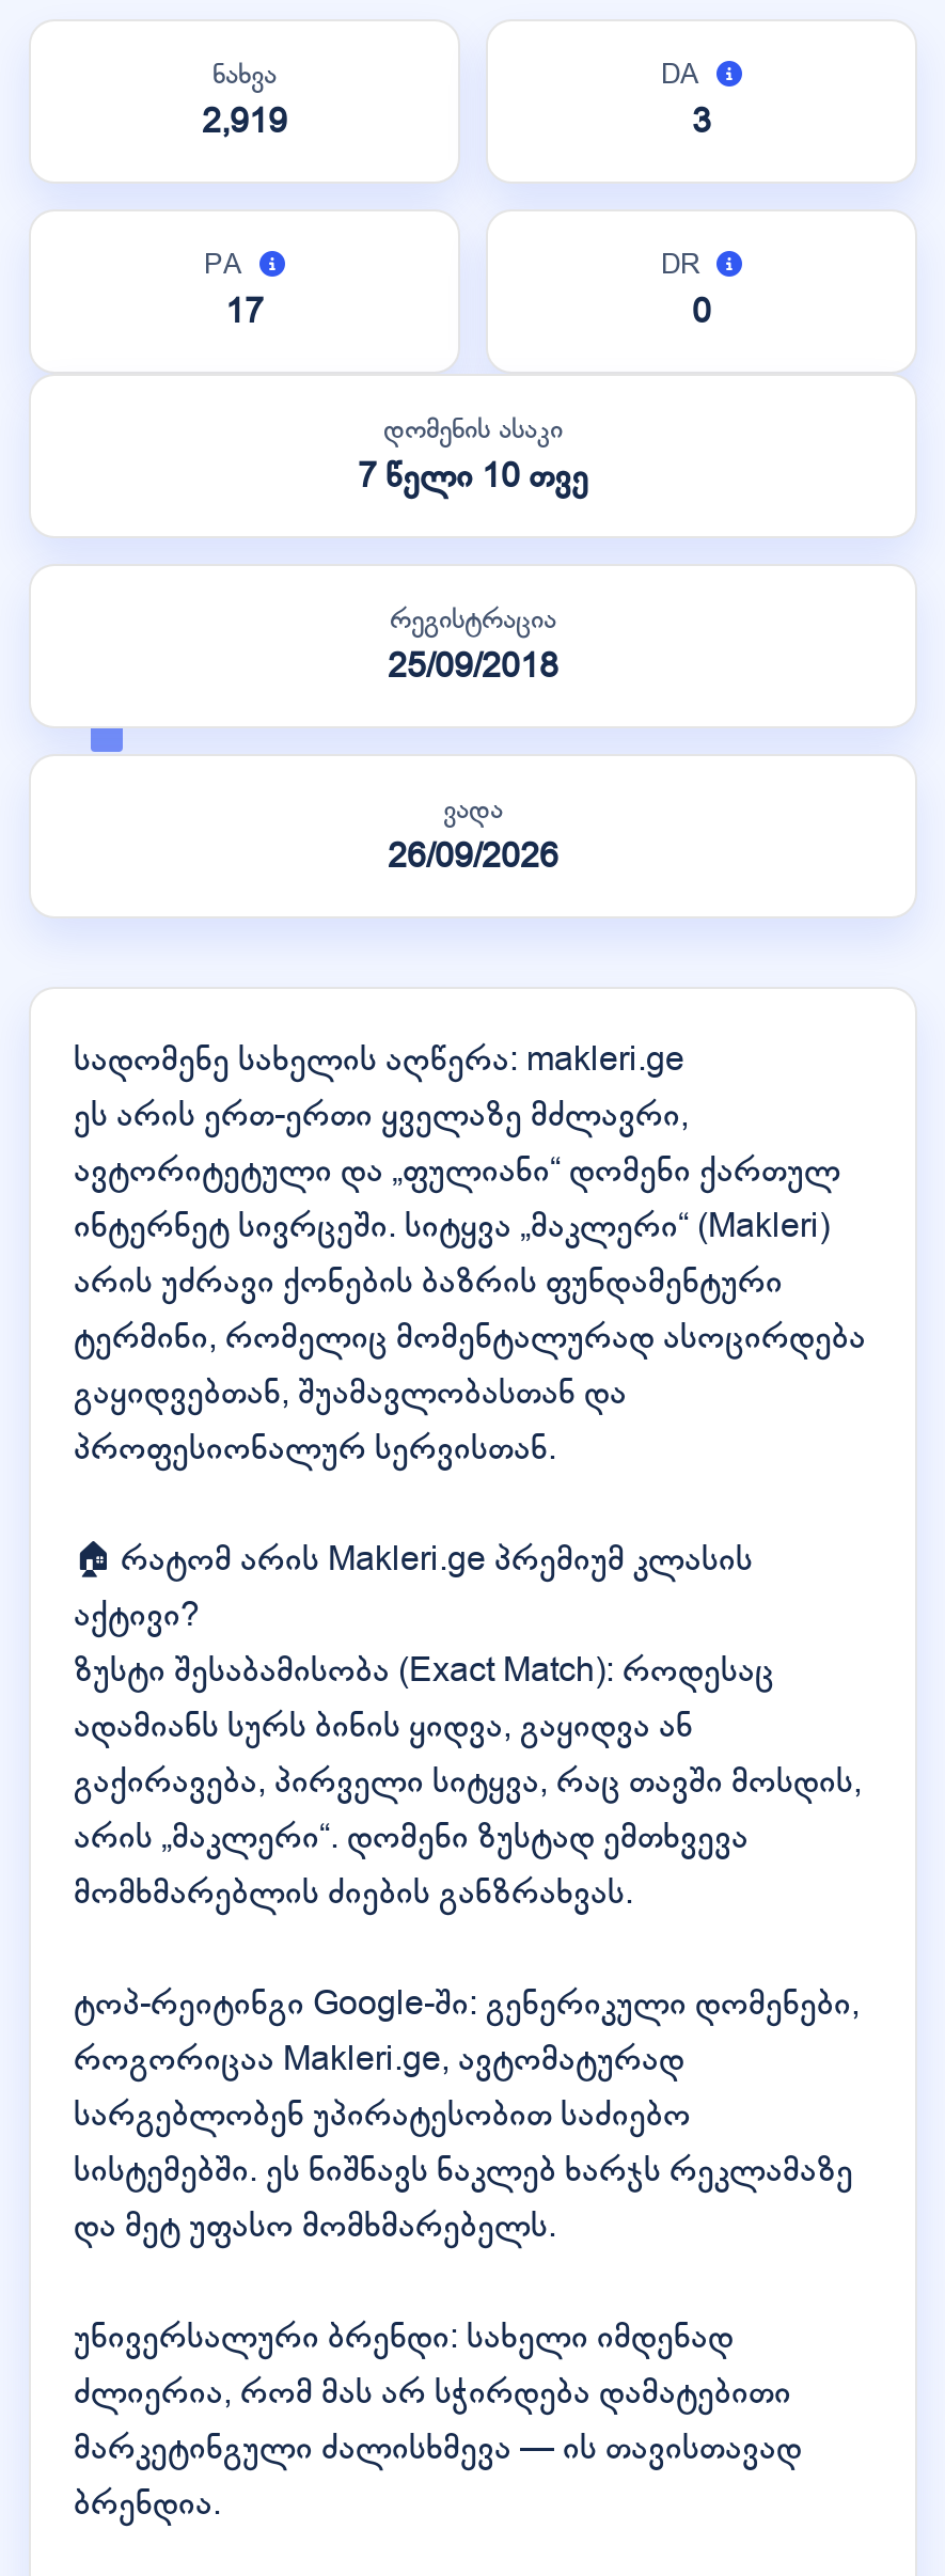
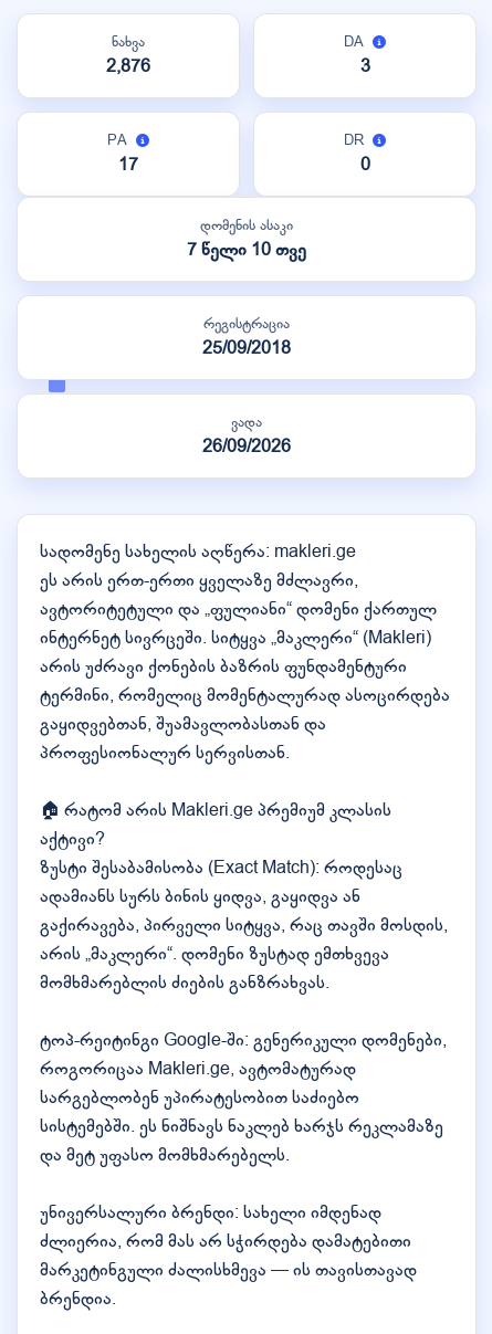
[202,98,287,145] 2,919 -> [106,54,150,78] 2,876

